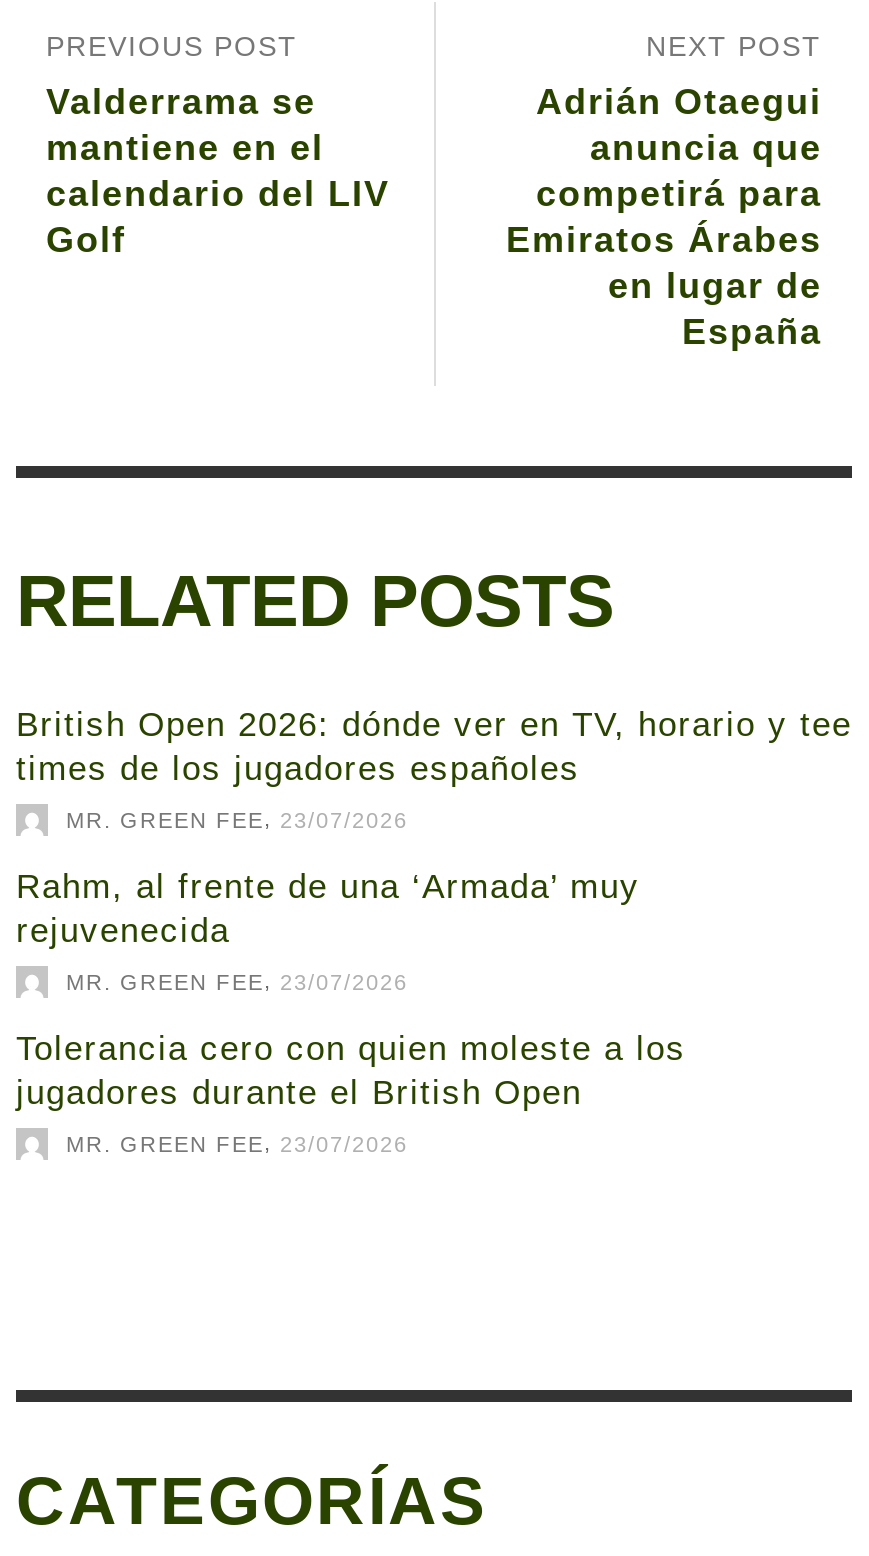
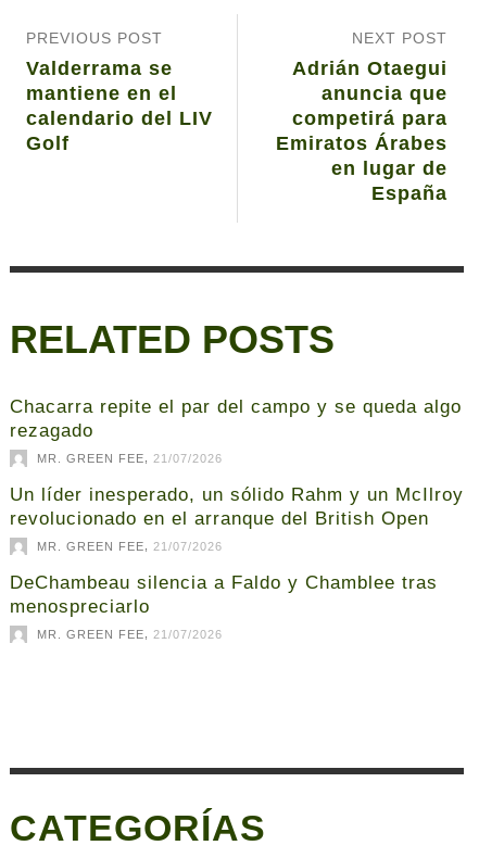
[16,706,852,788] British Open 2026: dónde ver en TV, horario y tee | times de los jugadores españoles -> [10,397,462,441] Chacarra repite el par del campo y se queda algo | rezagado
[66,806,408,832] MR. GREEN FEE, 23/07/2026 -> [37,451,223,465] MR. GREEN FEE, 21/07/2026
[16,868,640,950] Rahm, al frente de una ‘Armada’ muy | rejuvenecida -> [10,485,464,529] Un líder inesperado, un sólido Rahm y un McIlroy | revolucionado en el arranque del British Open
[66,968,408,994] MR. GREEN FEE, 23/07/2026 -> [37,539,223,553] MR. GREEN FEE, 21/07/2026
[16,1030,686,1112] Tolerancia cero con quien moleste a los | jugadores durante el British Open -> [10,573,438,617] DeChambeau silencia a Faldo y Chamblee tras | menospreciarlo
[66,1130,408,1157] MR. GREEN FEE, 23/07/2026 -> [37,627,223,641] MR. GREEN FEE, 21/07/2026

